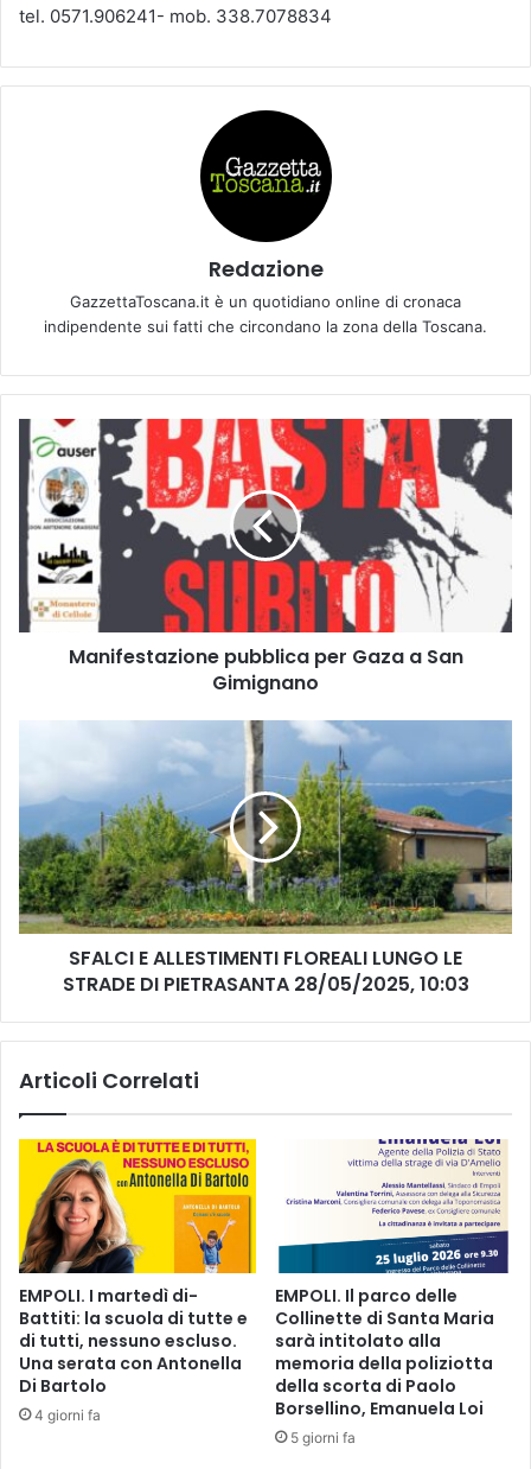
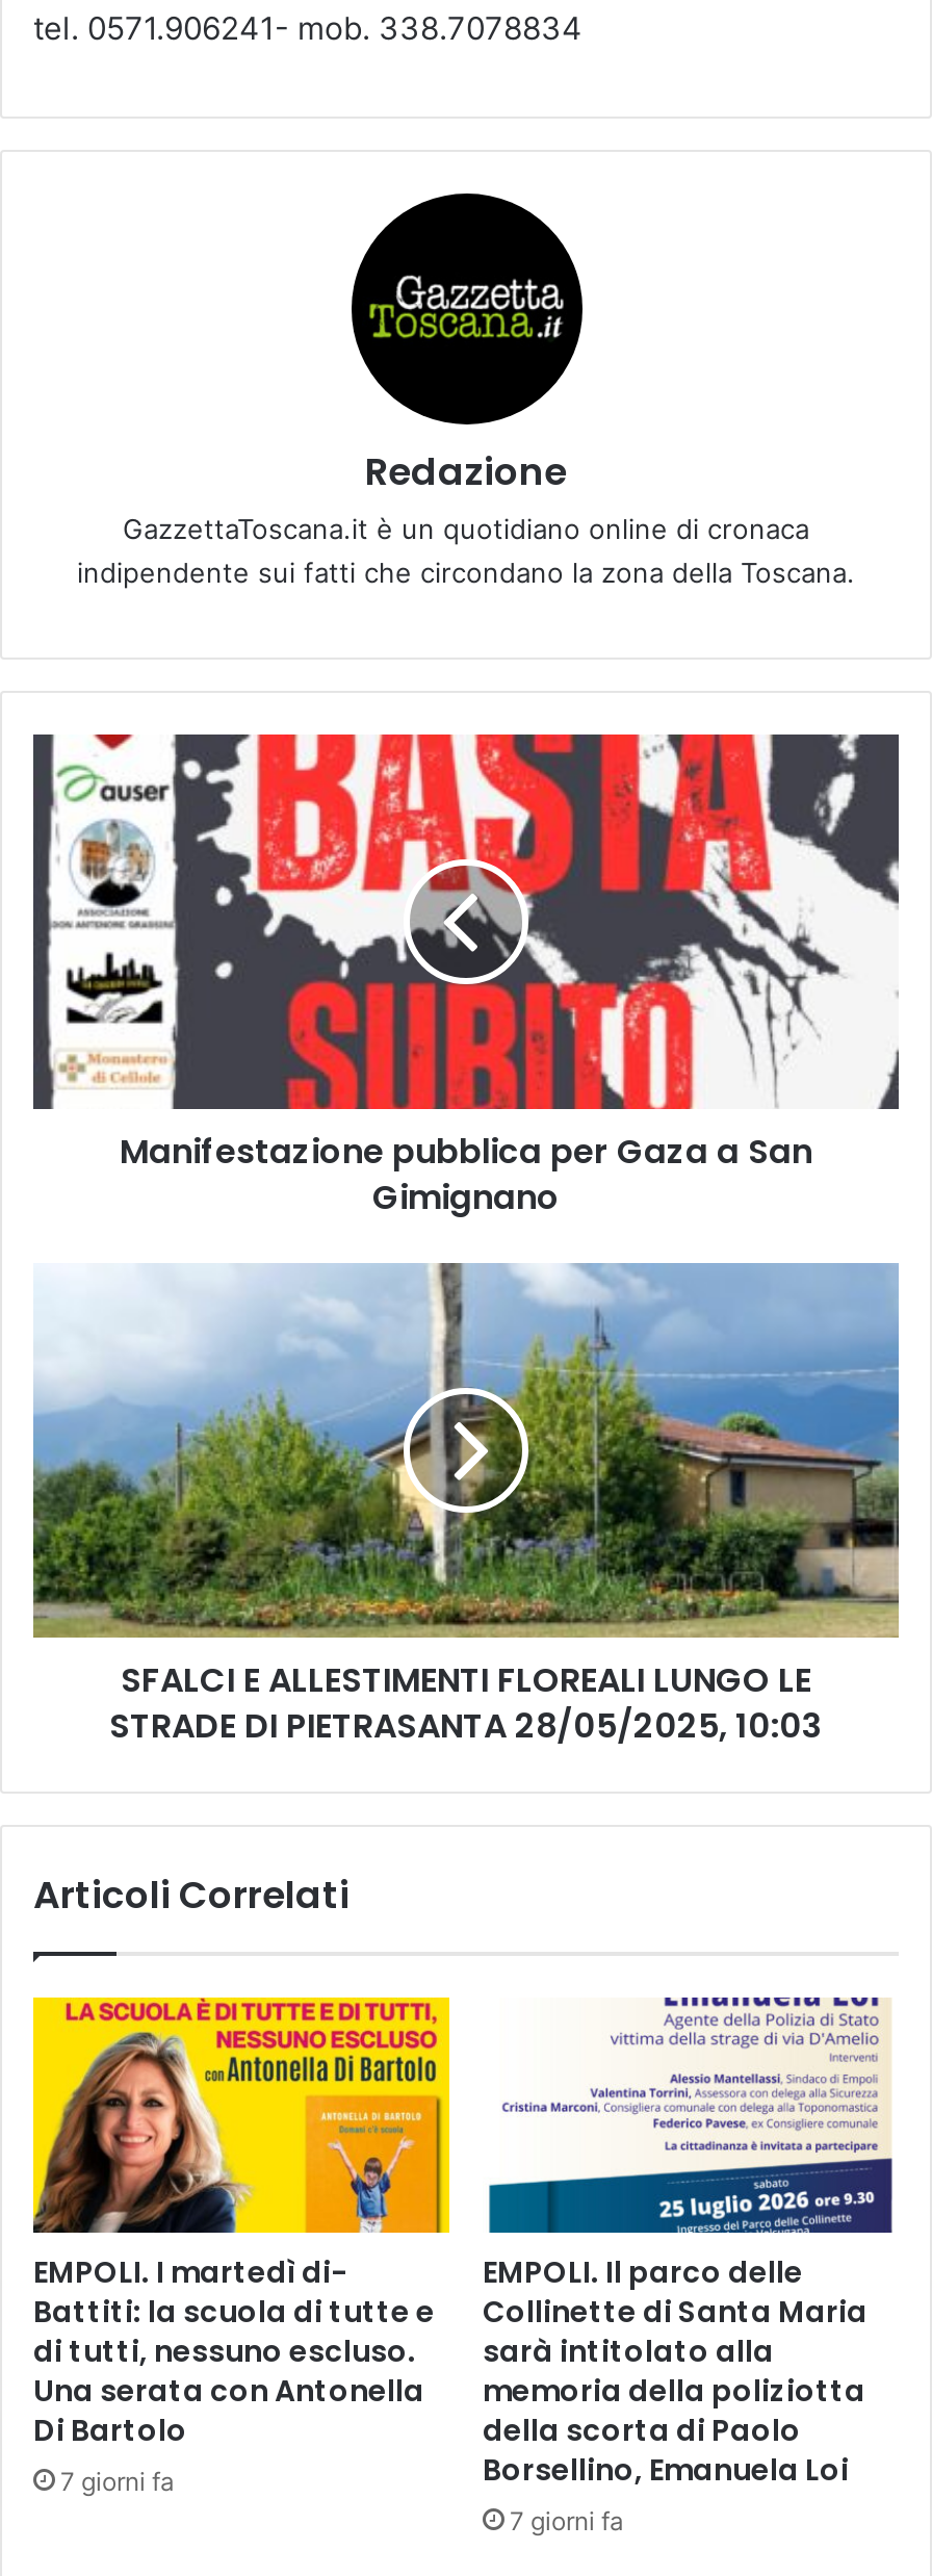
[34,1406,101,1424] 4 giorni fa -> [60,2465,175,2496] 7 giorni fa
[290,1428,356,1446] 5 giorni fa -> [510,2505,624,2536] 7 giorni fa

